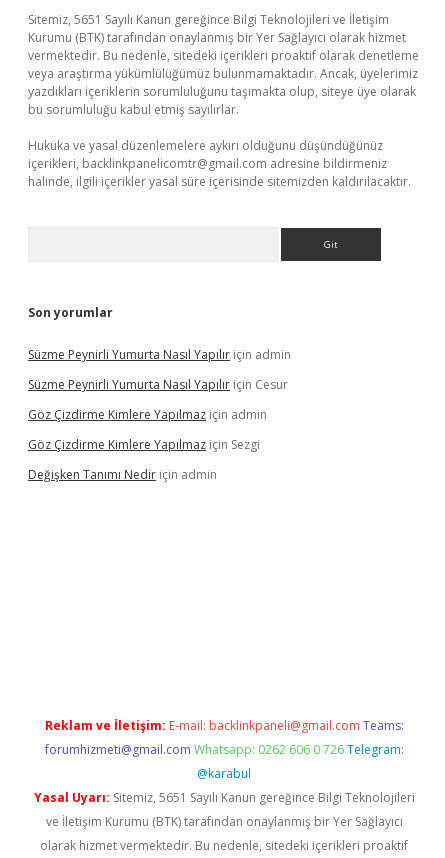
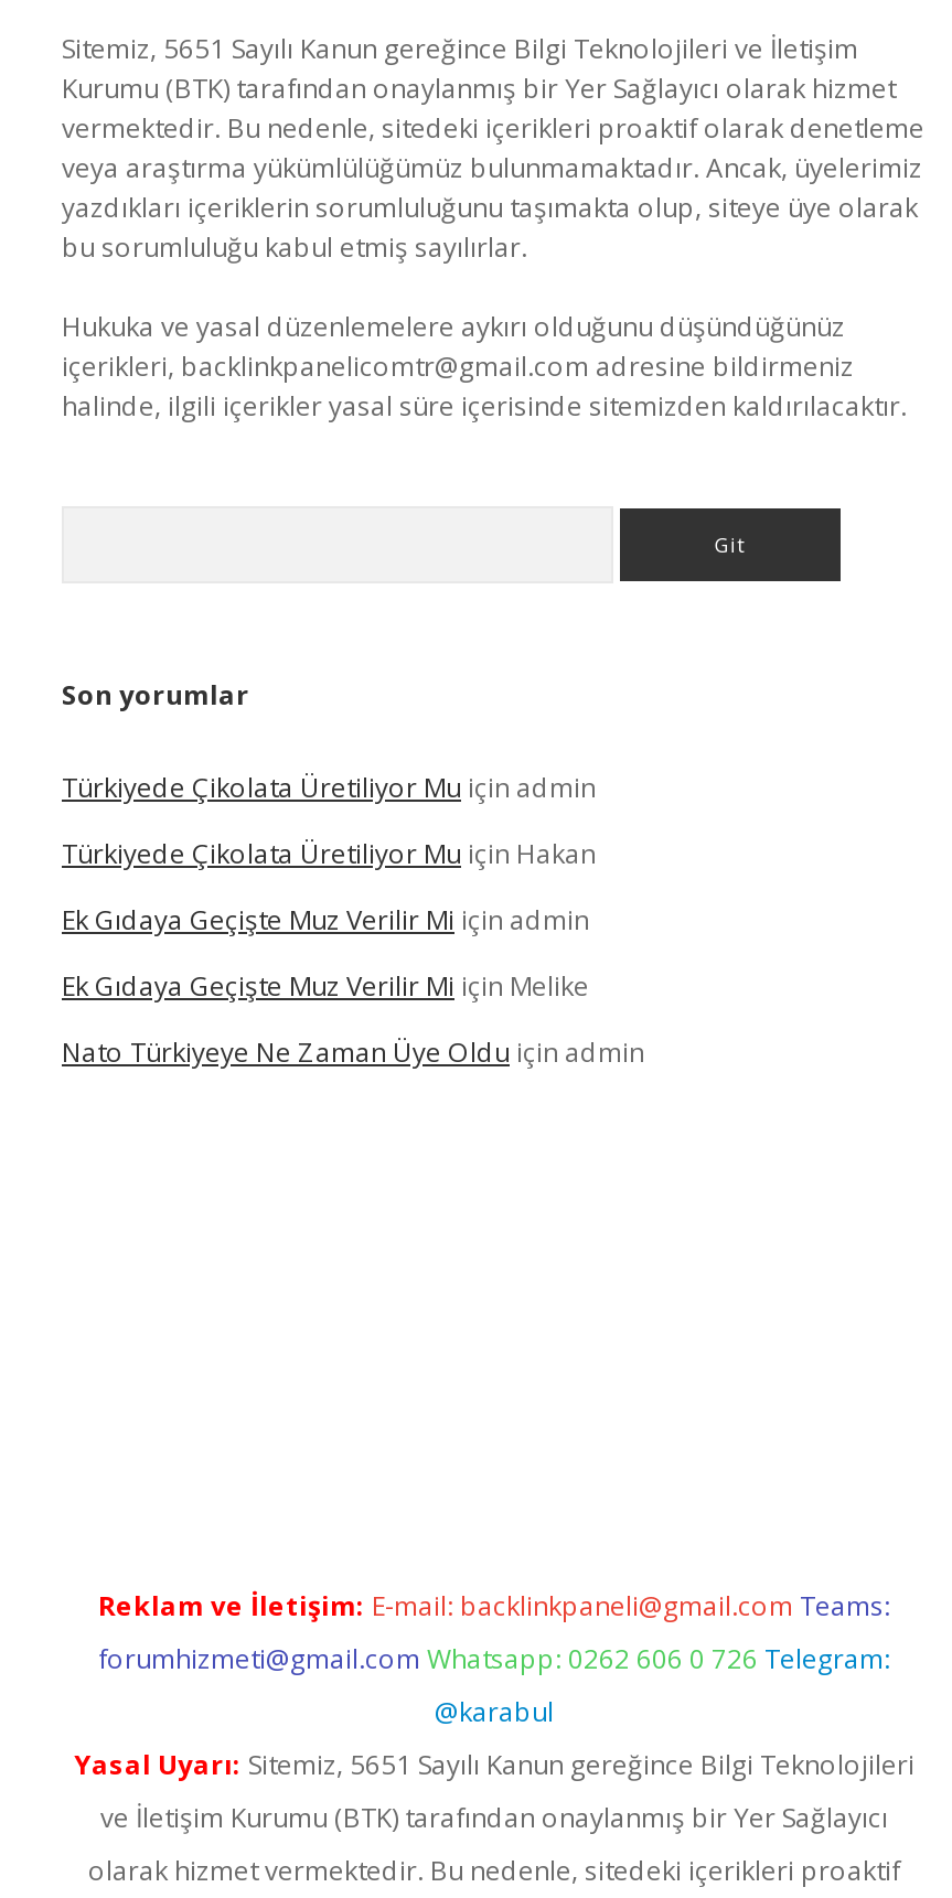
[28,346,291,363] Süzme Peynirli Yumurta Nasıl Yapılır için admin -> [62,769,596,806] Türkiyede Çikolata Üretiliyor Mu için admin
[28,376,288,393] Süzme Peynirli Yumurta Nasıl Yapılır için Cesur -> [62,835,596,872] Türkiyede Çikolata Üretiliyor Mu için Hakan
[28,406,267,423] Göz Çizdirme Kimlere Yapılmaz için admin -> [62,901,589,939] Ek Gıdaya Geçişte Muz Verilir Mi için admin
[28,436,260,453] Göz Çizdirme Kimlere Yapılmaz için Sezgi -> [62,967,589,1005] Ek Gıdaya Geçişte Muz Verilir Mi için Melike
[28,466,217,483] Değişken Tanımı Nedir için admin -> [62,1033,644,1071] Nato Türkiyeye Ne Zaman Üye Oldu için admin

